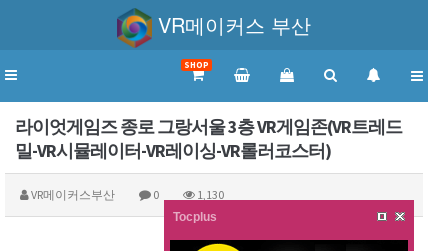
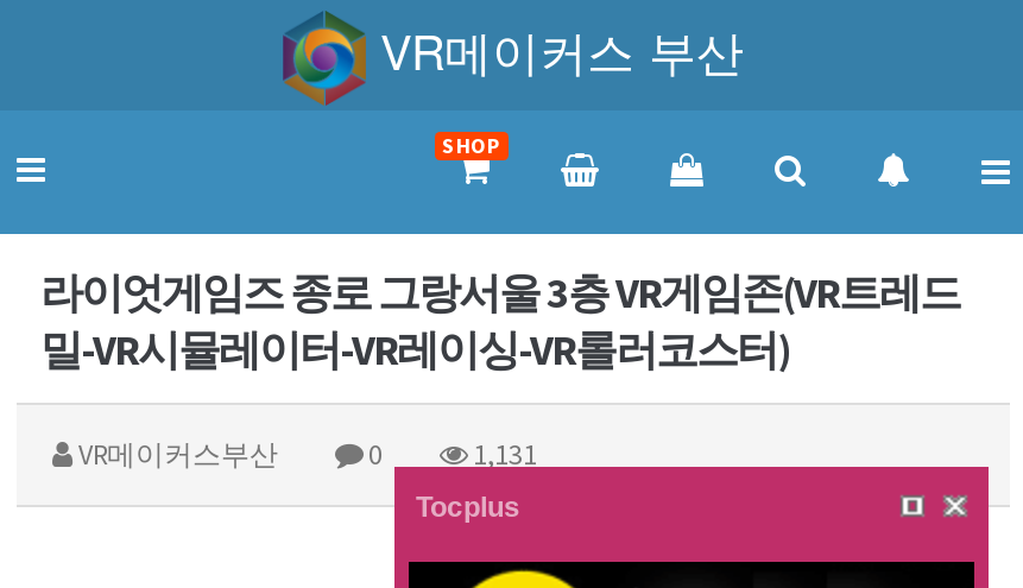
[195,187,224,202] 1,130 -> [468,436,537,472] 1,131

